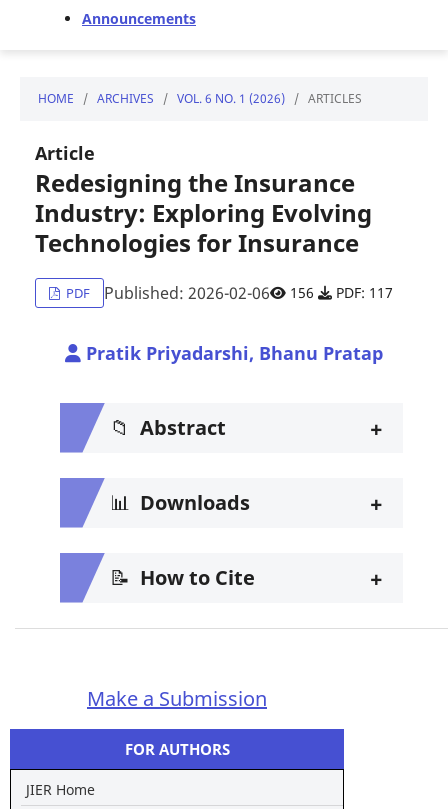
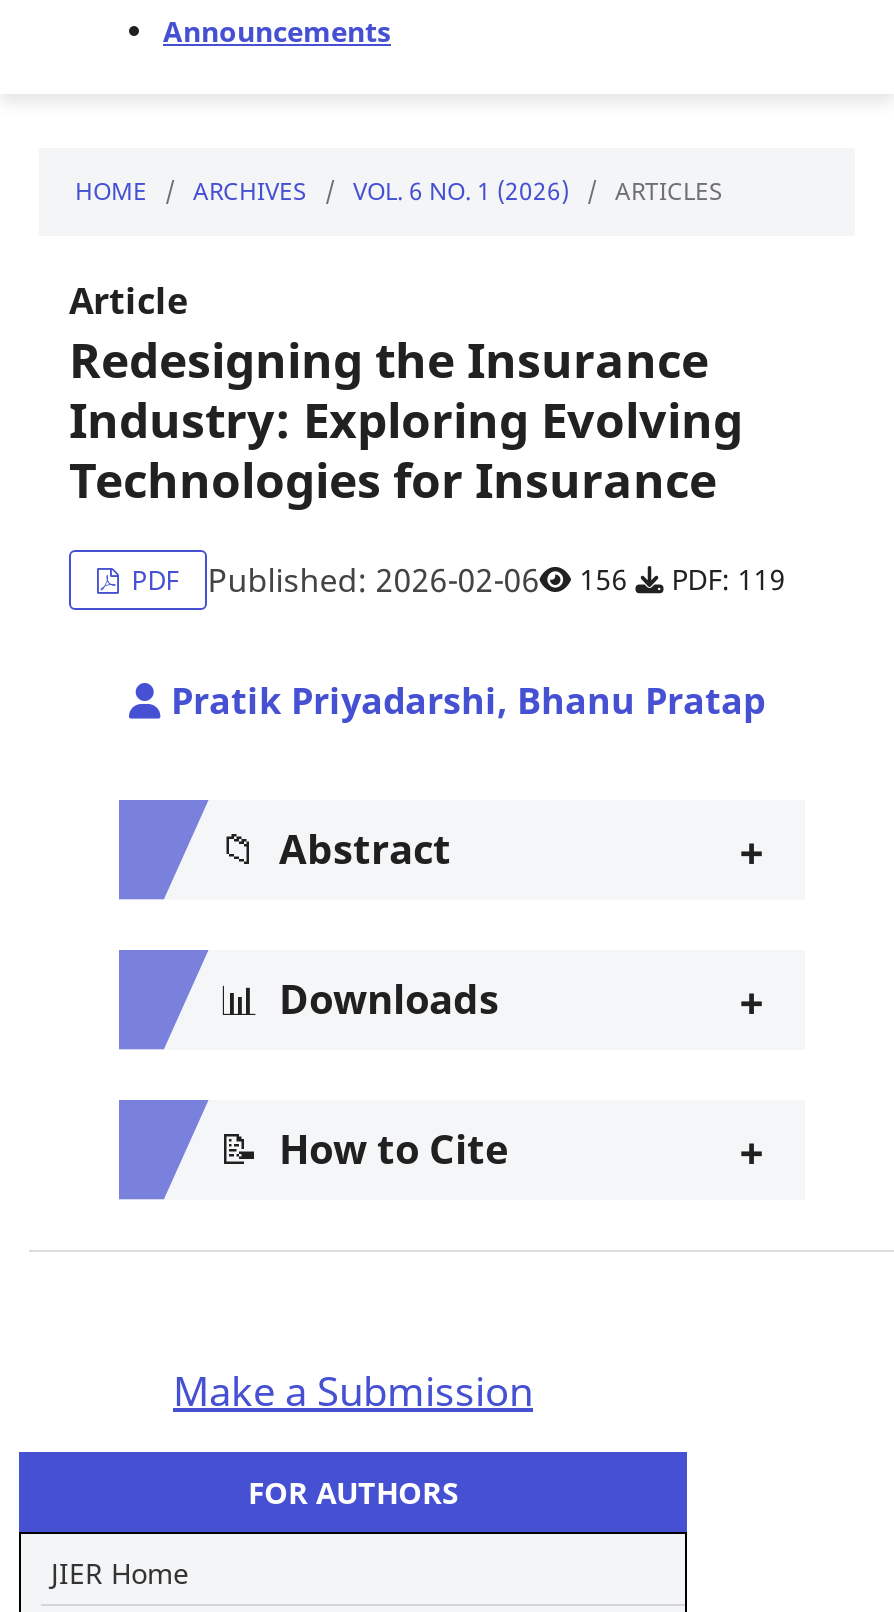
[63,282,393,304] PDF Published: 2026-02-06 156 PDF: 117 -> [125,557,785,601] PDF Published: 2026-02-06 156 PDF: 119

